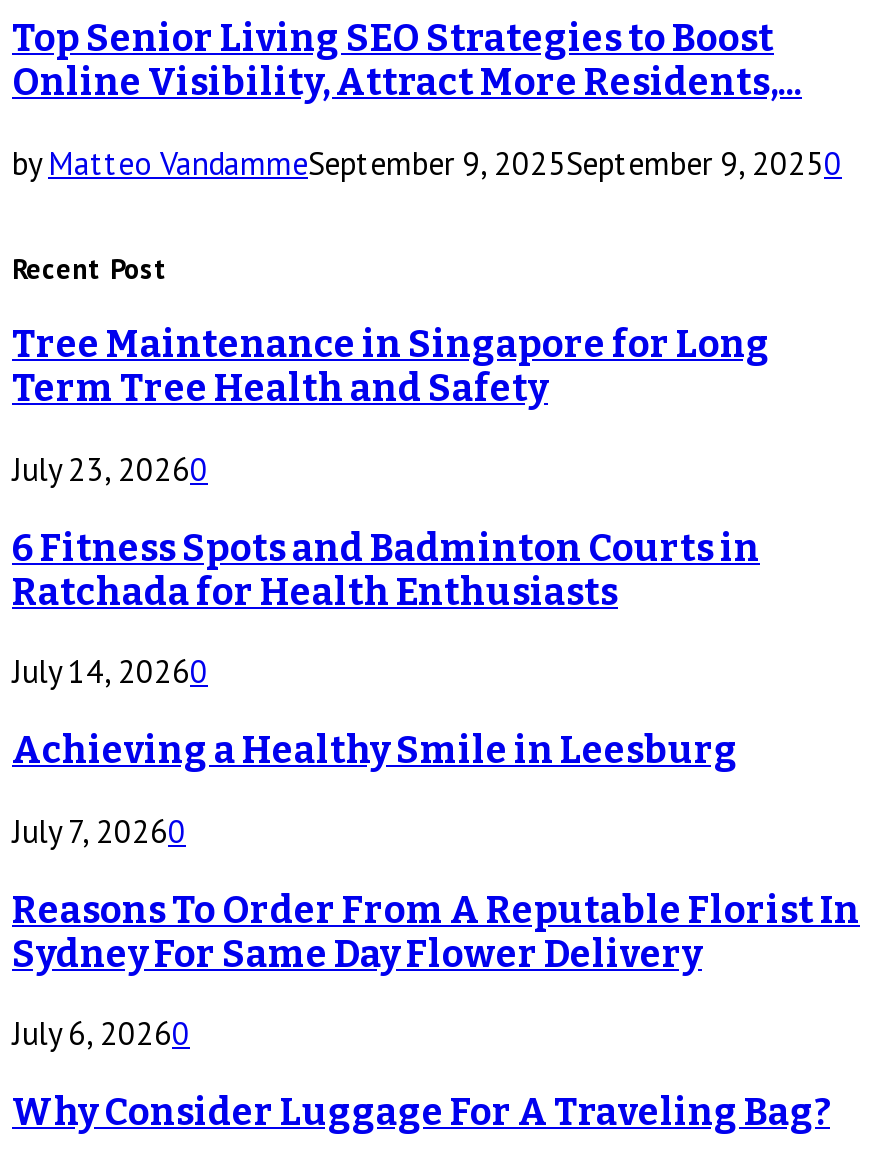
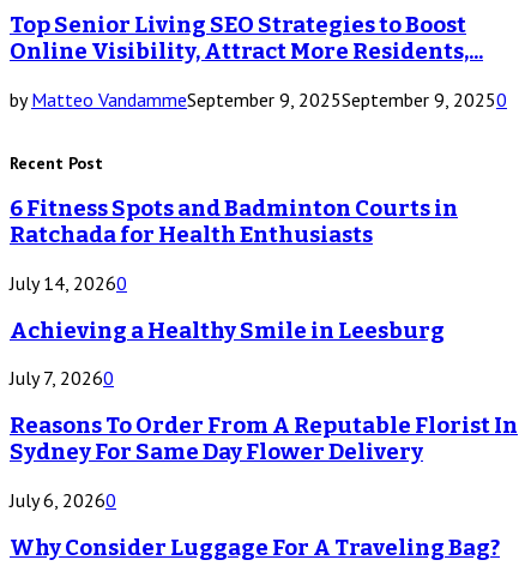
[12,323,770,489] Tree Maintenance in Singapore for Long | Term Tree Health and Safety | July 23, 20260 -> none

